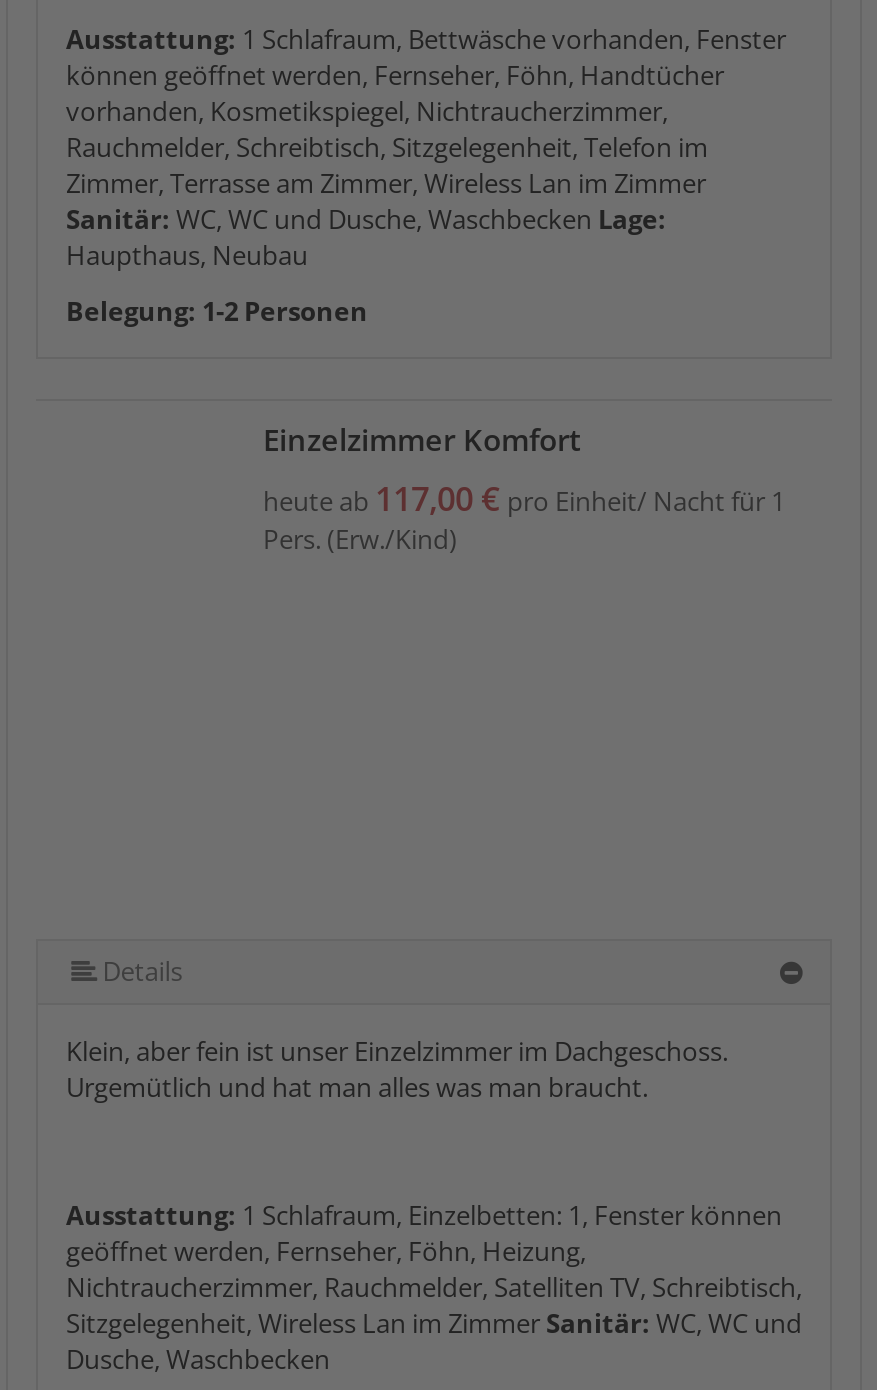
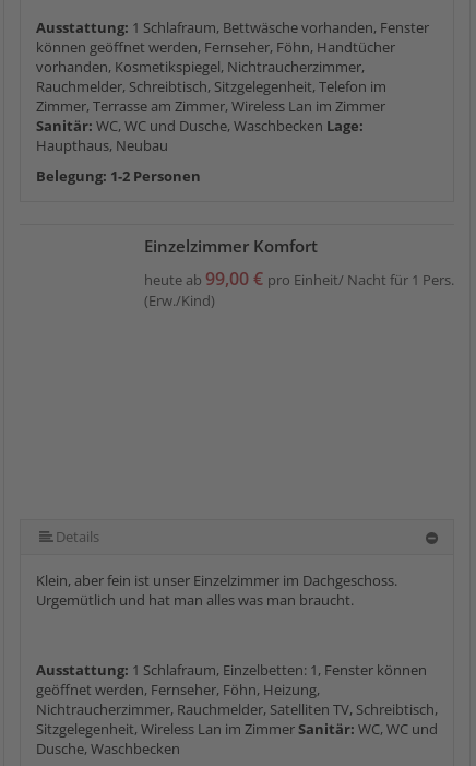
[263,477,785,557] heute ab 117,00 € pro Einheit/ Nacht für 1 | Pers. (Erw./Kind) -> [144,267,454,310] heute ab 99,00 € pro Einheit/ Nacht für 1 Pers. | (Erw./Kind)

